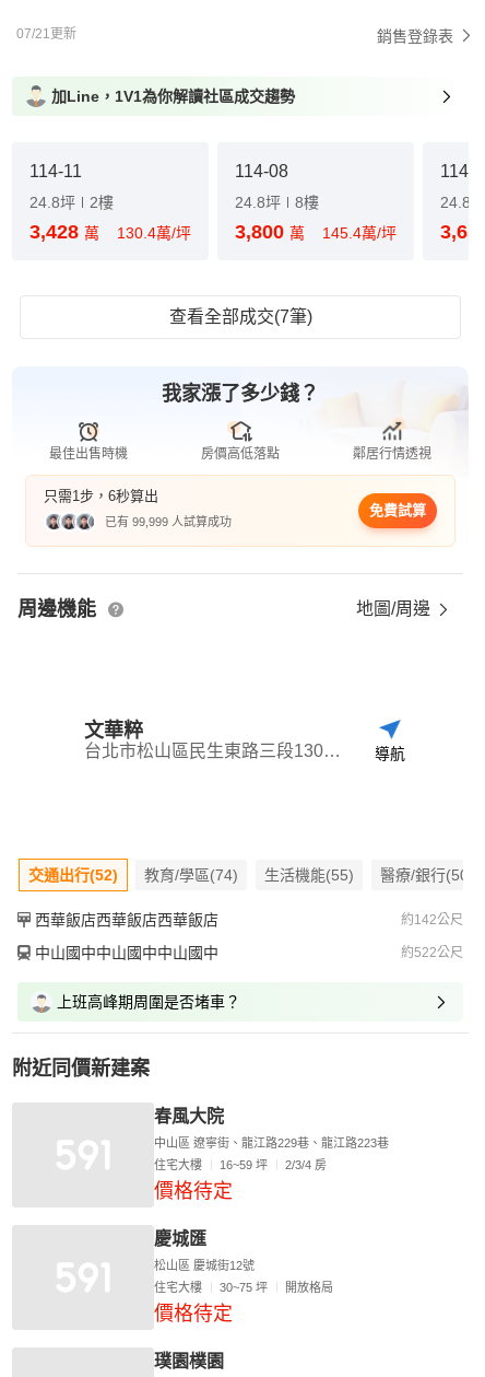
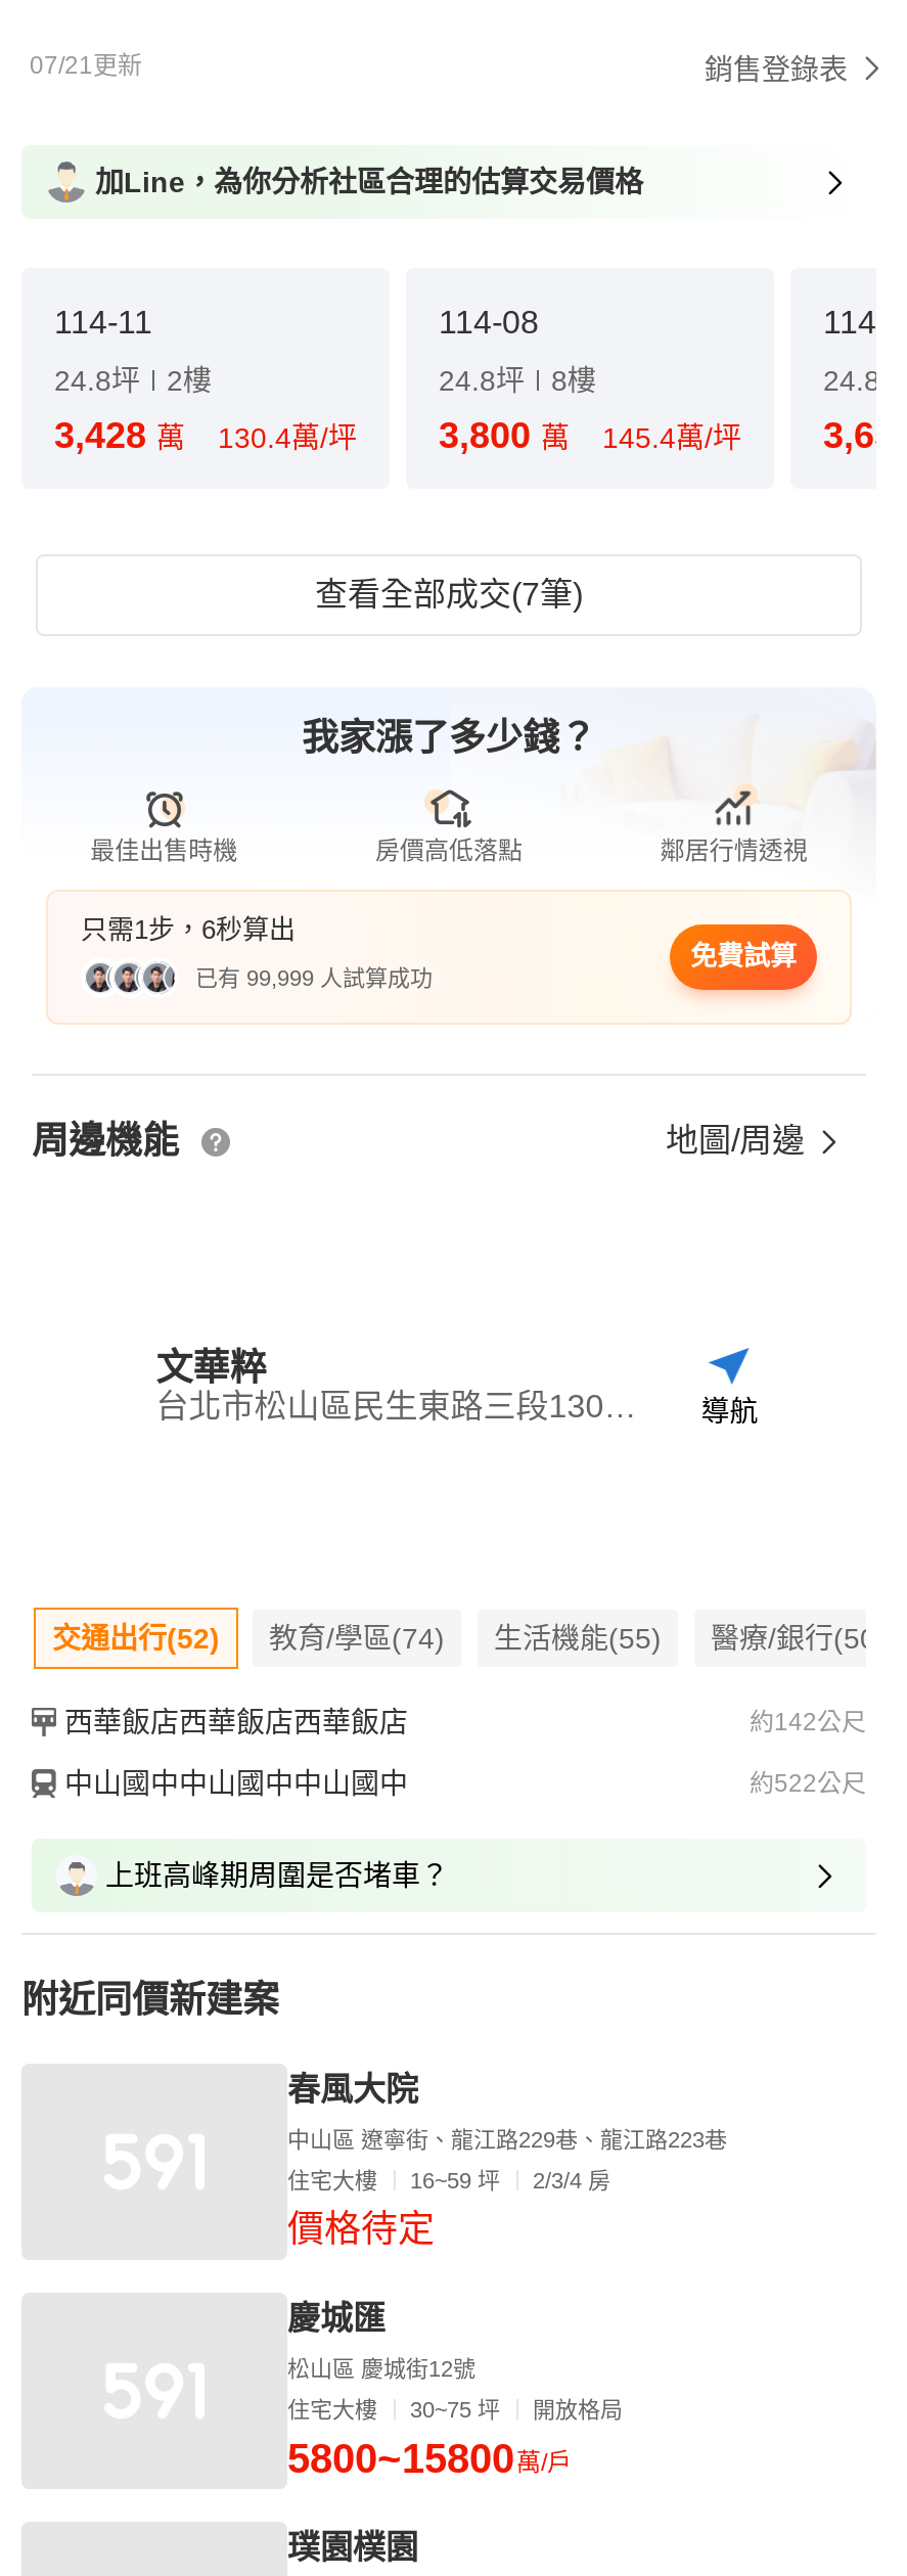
[51,87,295,105] 加Line，1V1為你解讀社區成交趨勢 -> [95,166,643,198] 加Line，為你分析社區合理的估算交易價格
[154,1303,233,1325] 價格待定 -> [287,2436,572,2481] 5800~15800萬/戶

